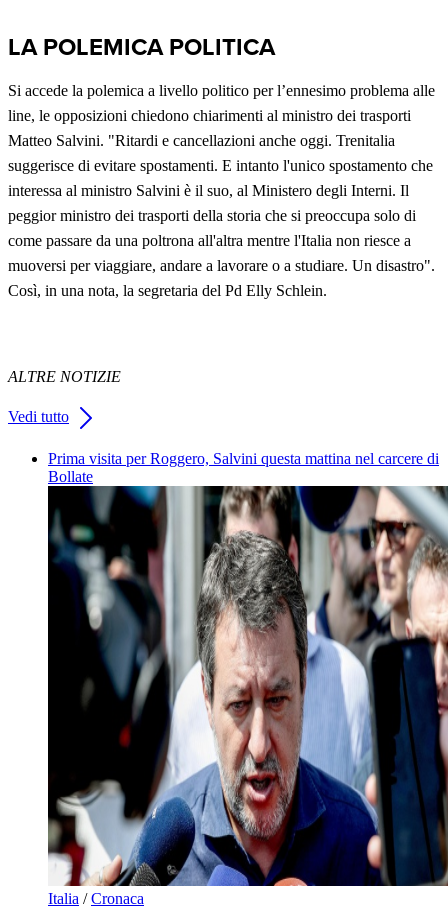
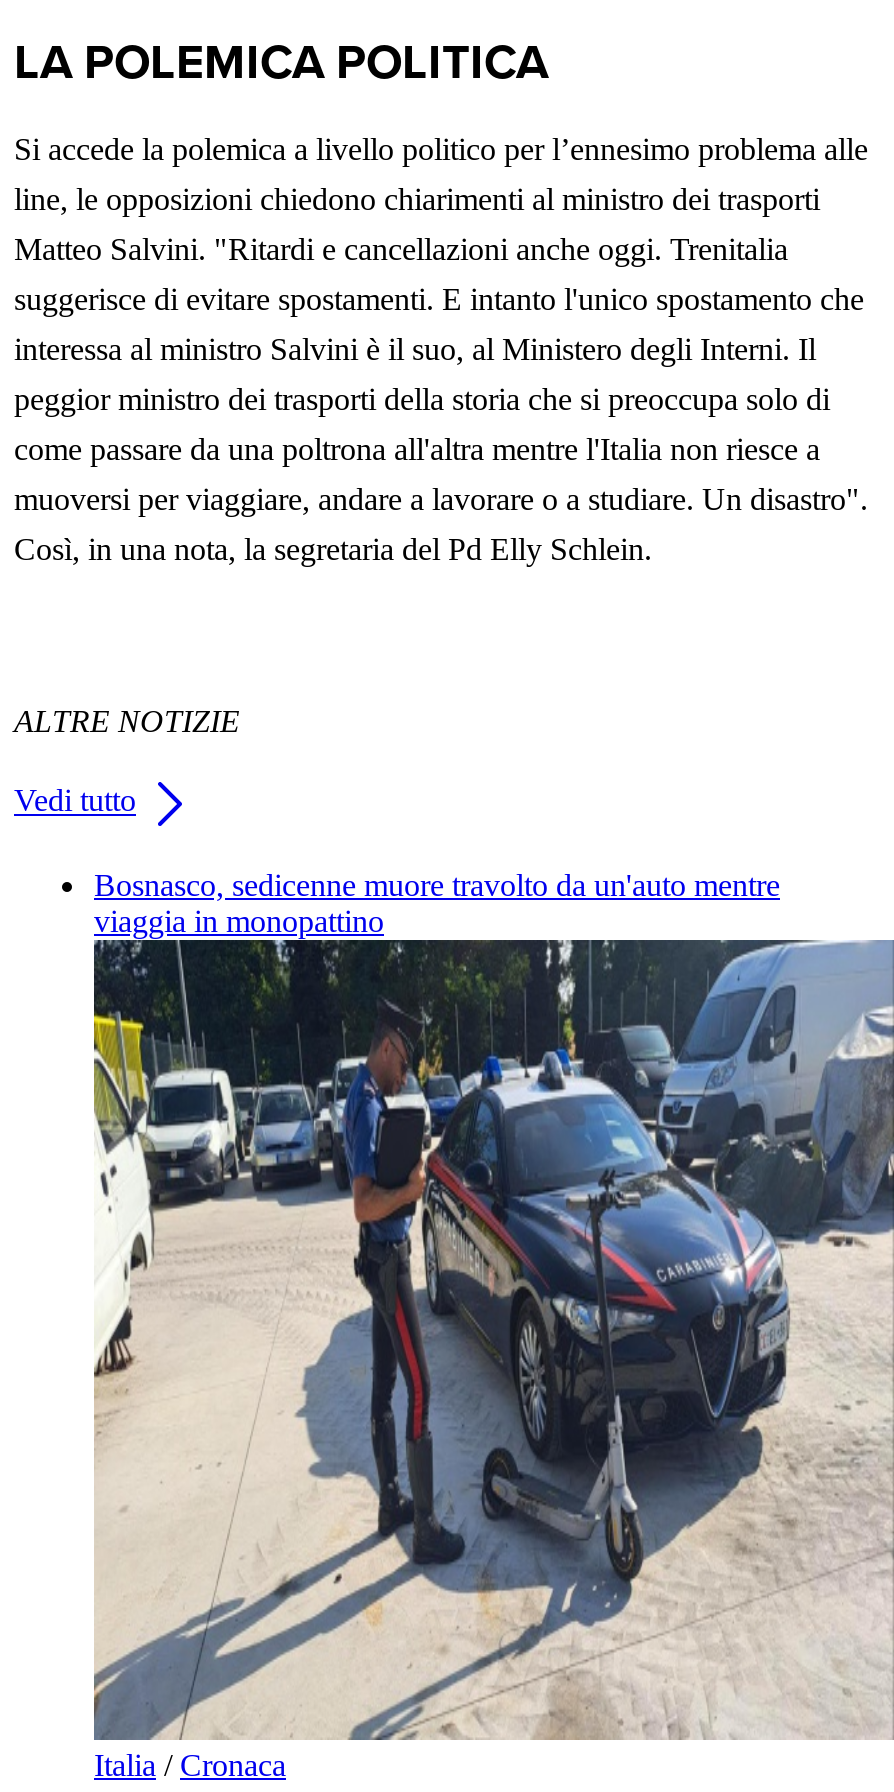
[48,450,439,485] Prima visita per Roggero, Salvini questa mattina nel carcere di | Bollate -> [94,868,780,938] Bosnasco, sedicenne muore travolto da un'auto mentre | viaggia in monopattino
[47,485,445,887] [image] -> [92,938,888,1742] [image]

